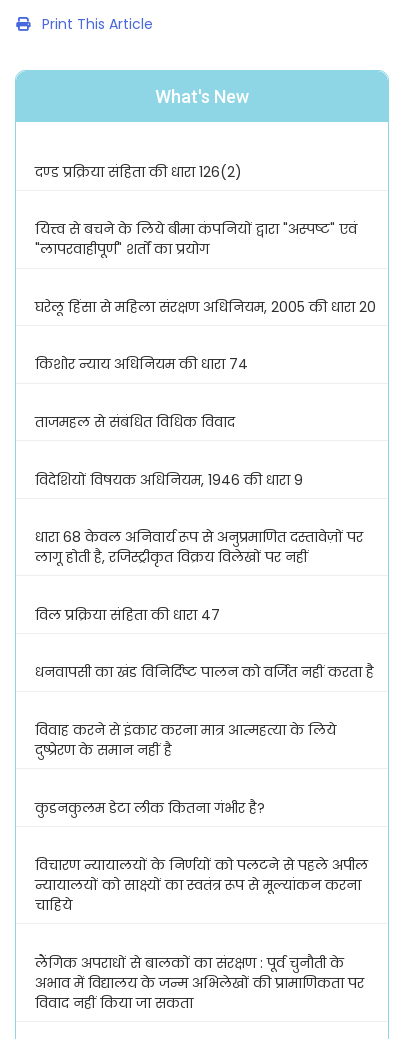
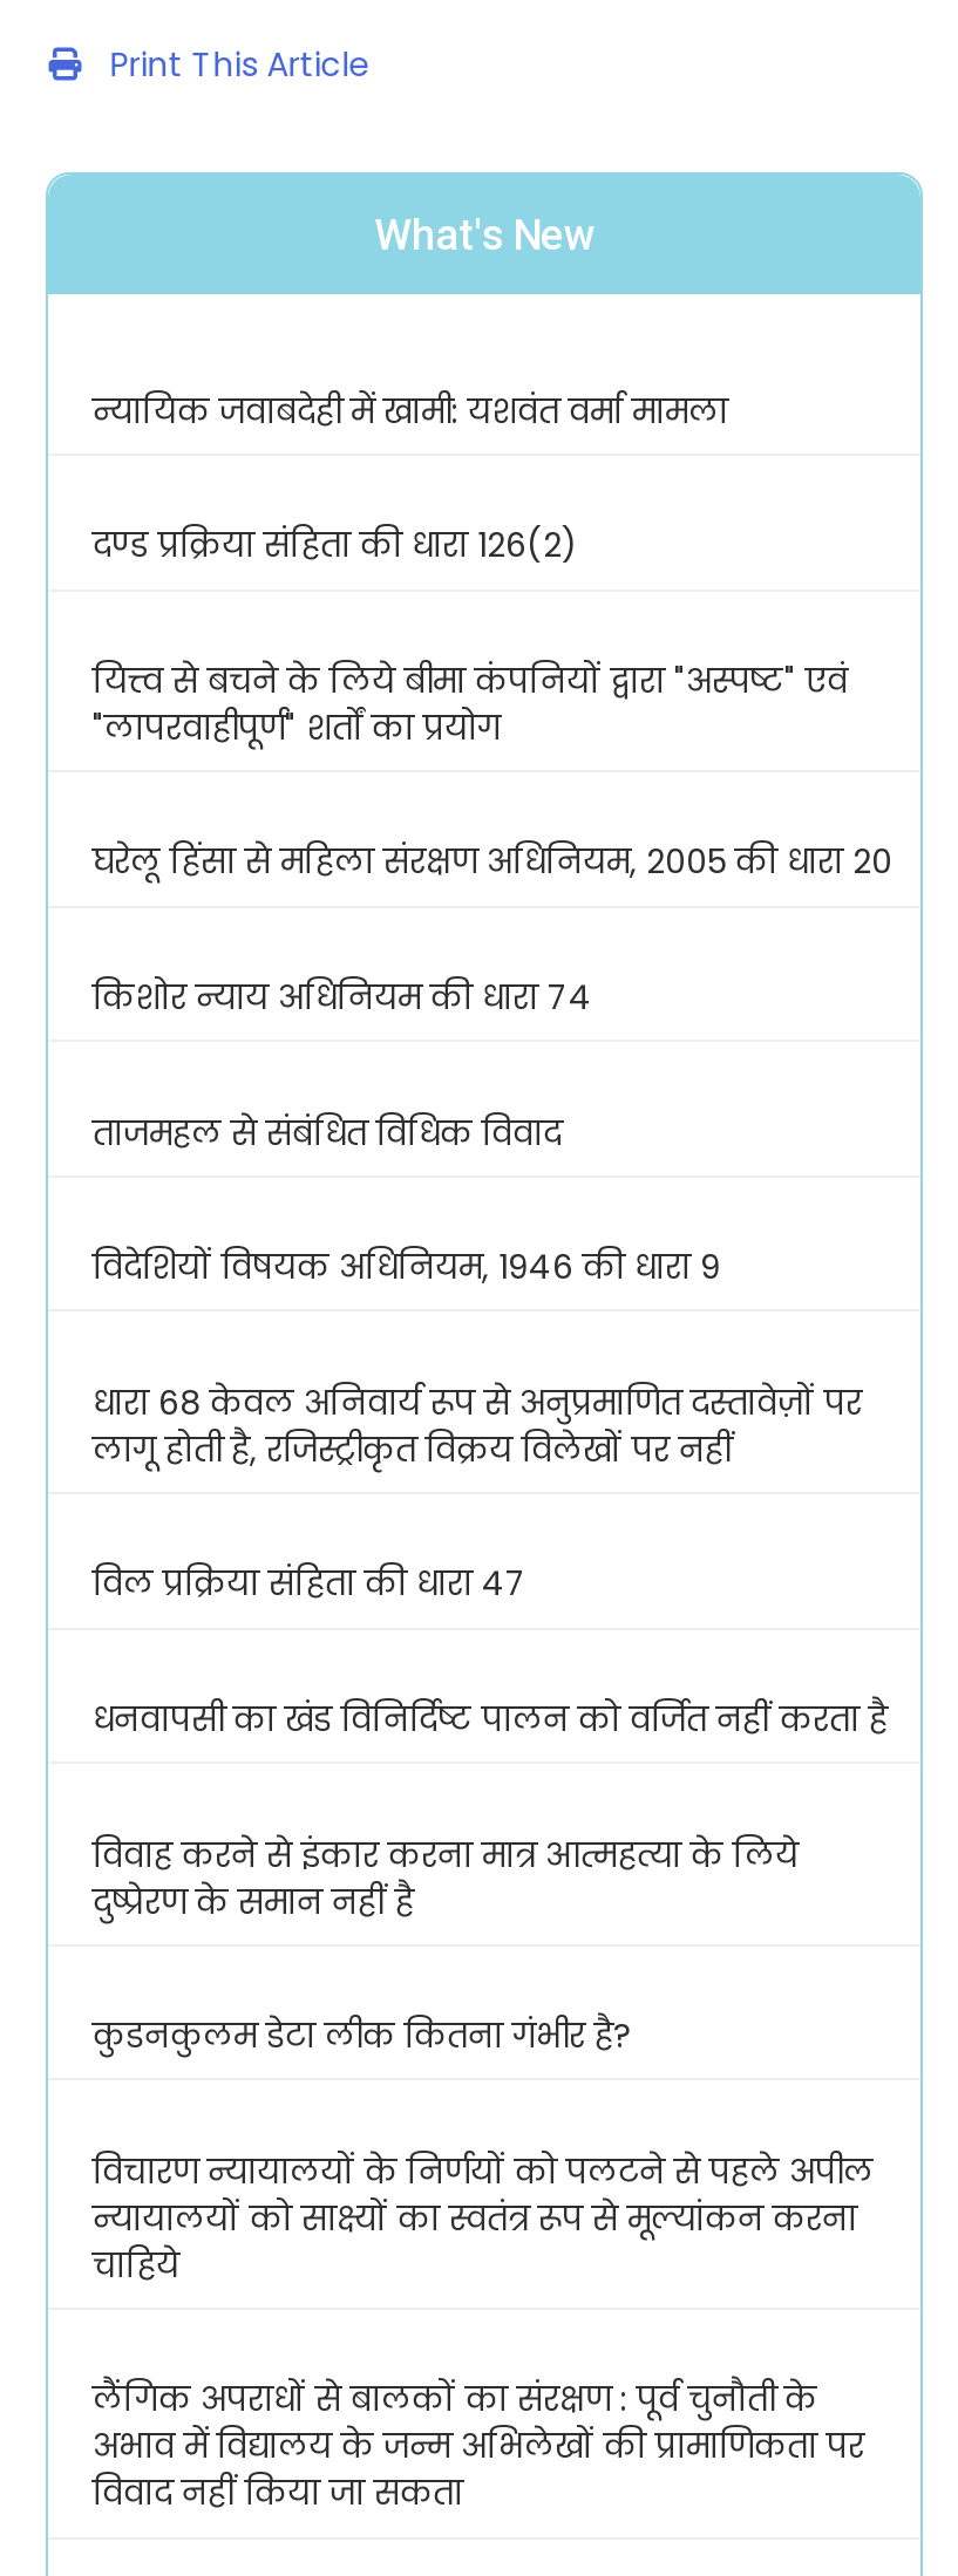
none -> [92,387,728,434] न्यायिक जवाबदेही में खामी: यशवंत वर्मा मामला

